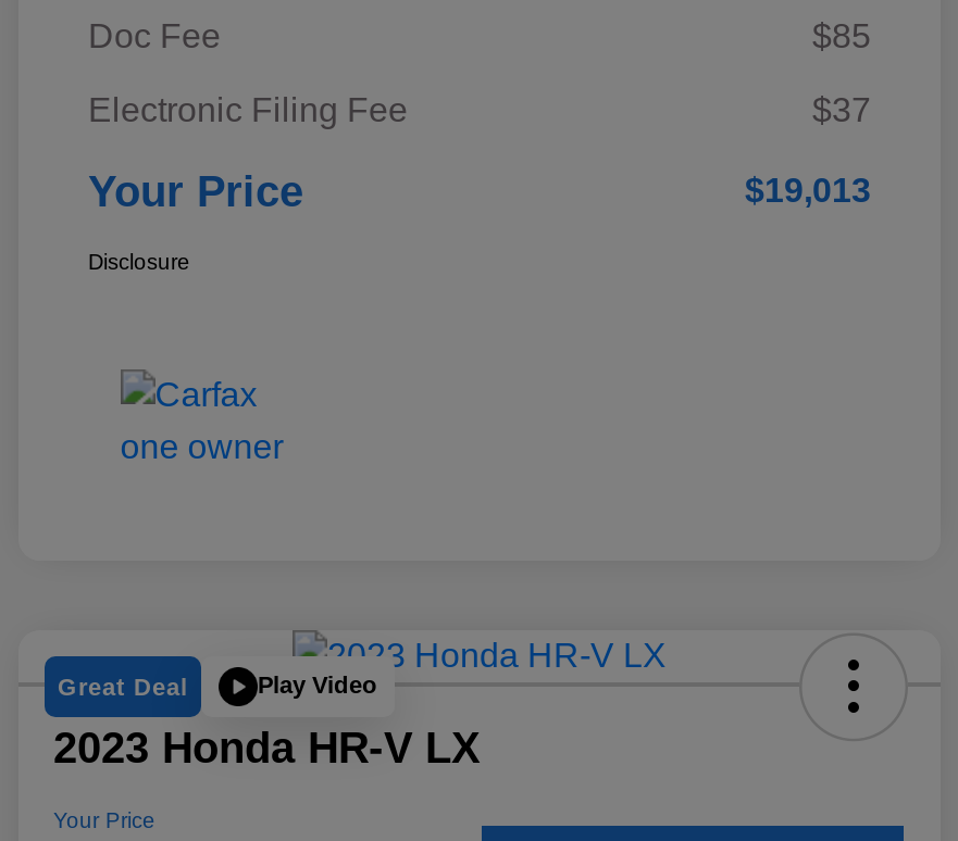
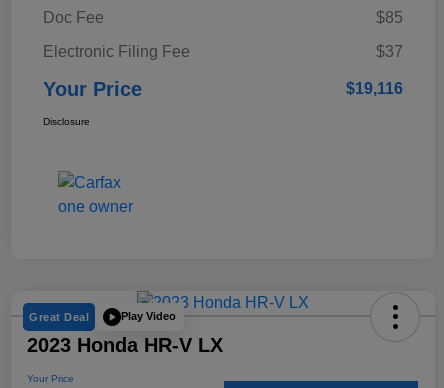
[745,171,871,208] $19,013 -> [346,80,403,97] $19,116

